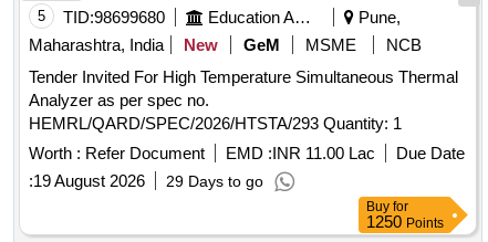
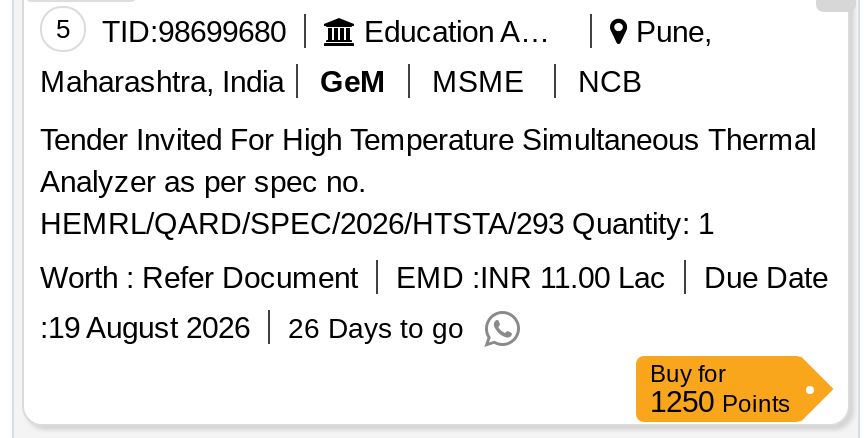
[184,36,218,54] New -> none
[29,171,263,190] :19 August 2026 29 Days to go -> [40,310,464,344] :19 August 2026 26 Days to go

